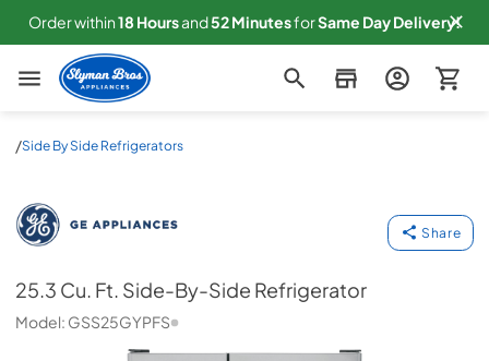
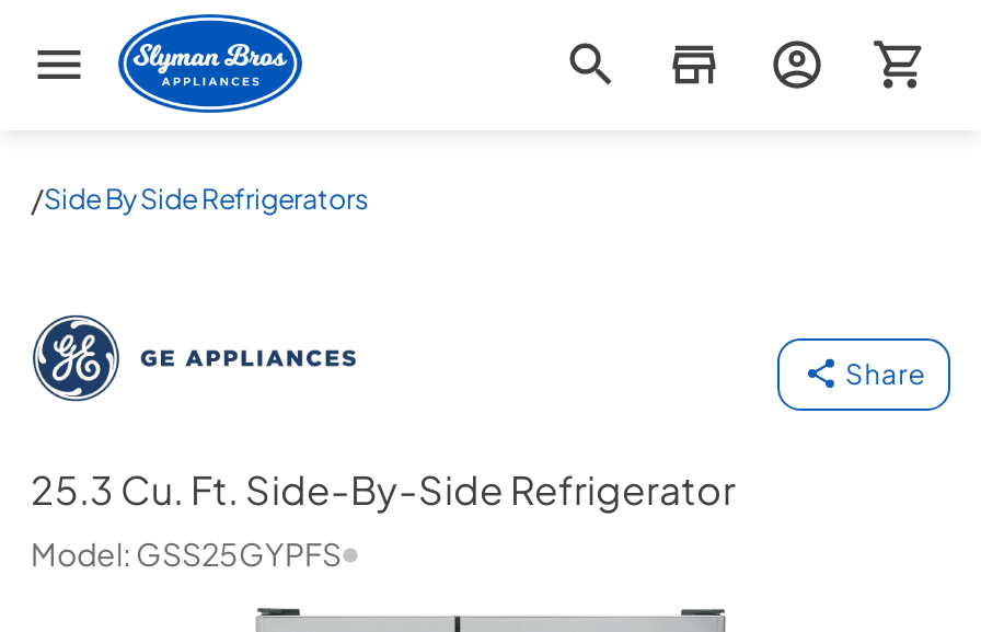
[28,11,461,31] Order within 18 Hoursand 52Minutes for Same Day Delivery! -> none

